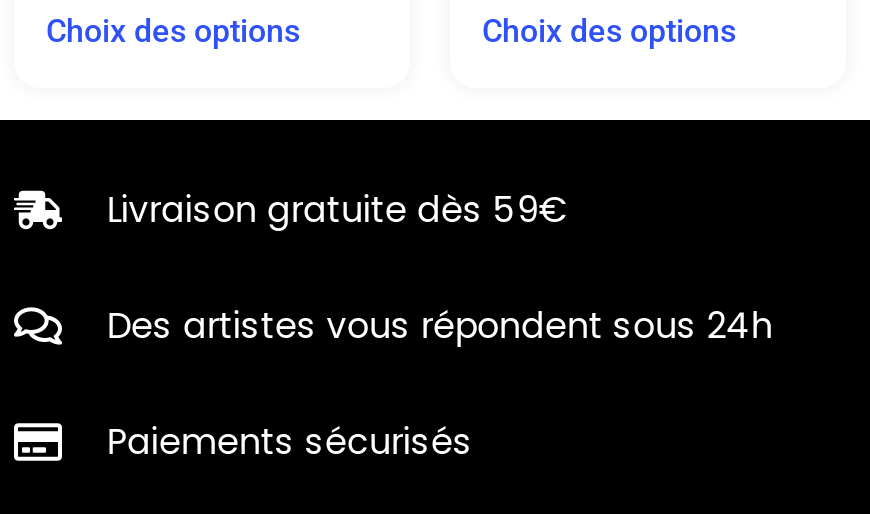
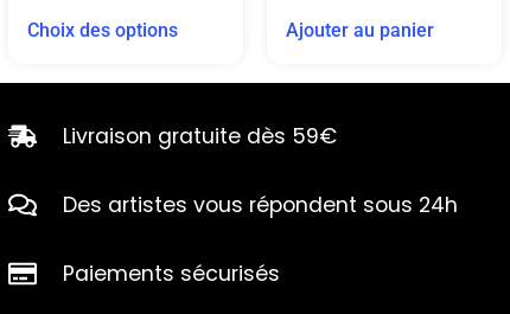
[482,11,736,49] Choix des options -> [286,18,434,41] Ajouter au panier

